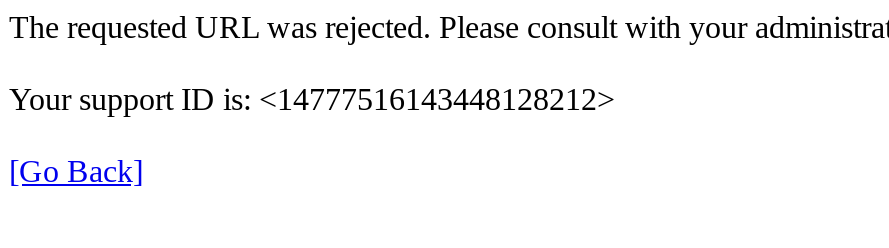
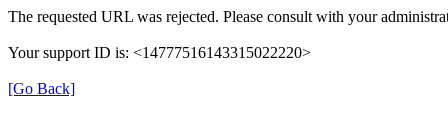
[9,82,615,116] Your support ID is: <14777516143448128212> -> [8,44,311,61] Your support ID is: <14777516143315022220>

